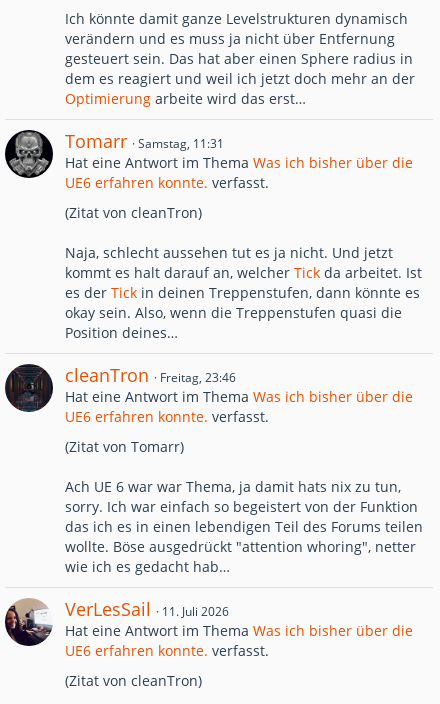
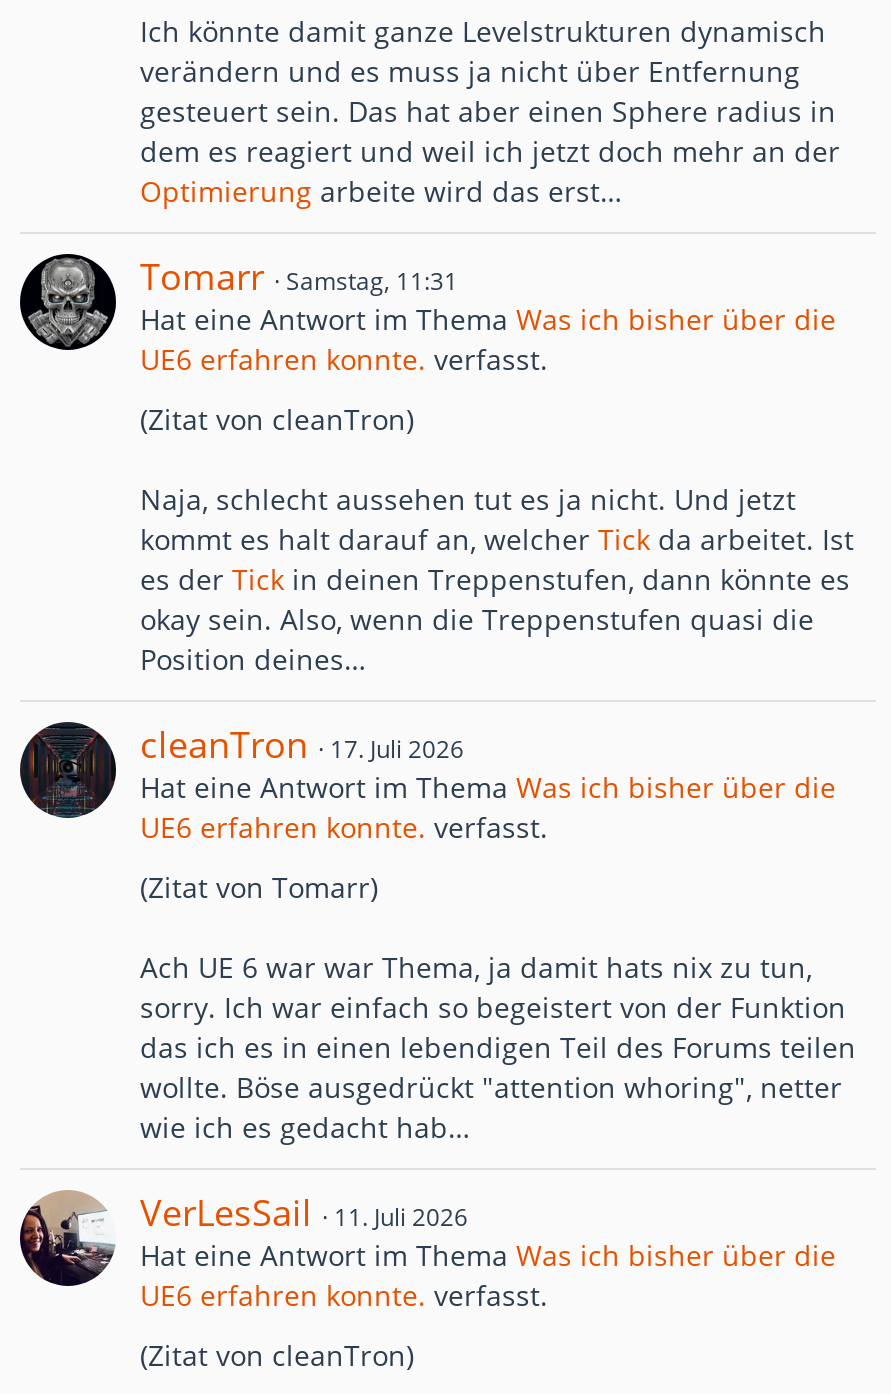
[65,363,236,387] cleanTron Freitag, 23:46 -> [140,720,464,768] cleanTron 17. Juli 2026

